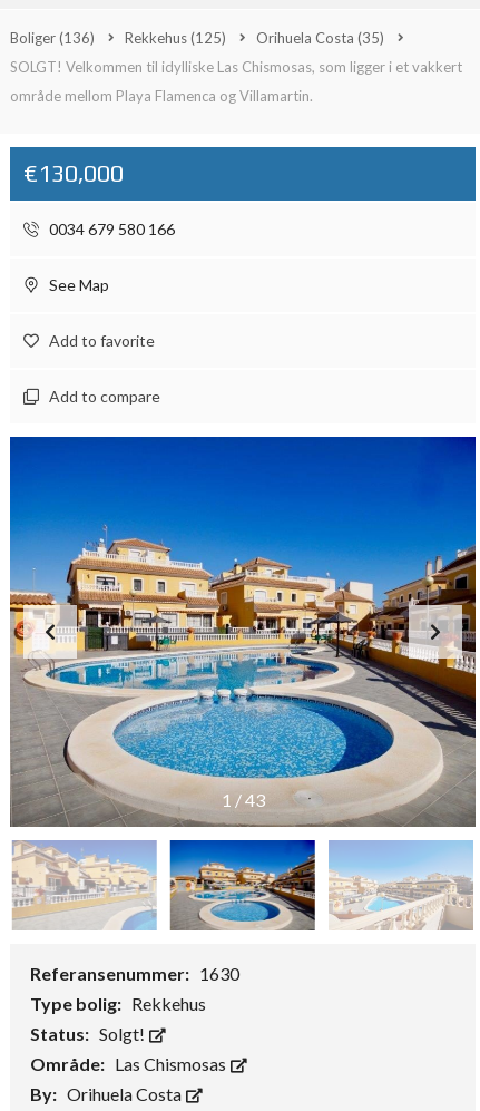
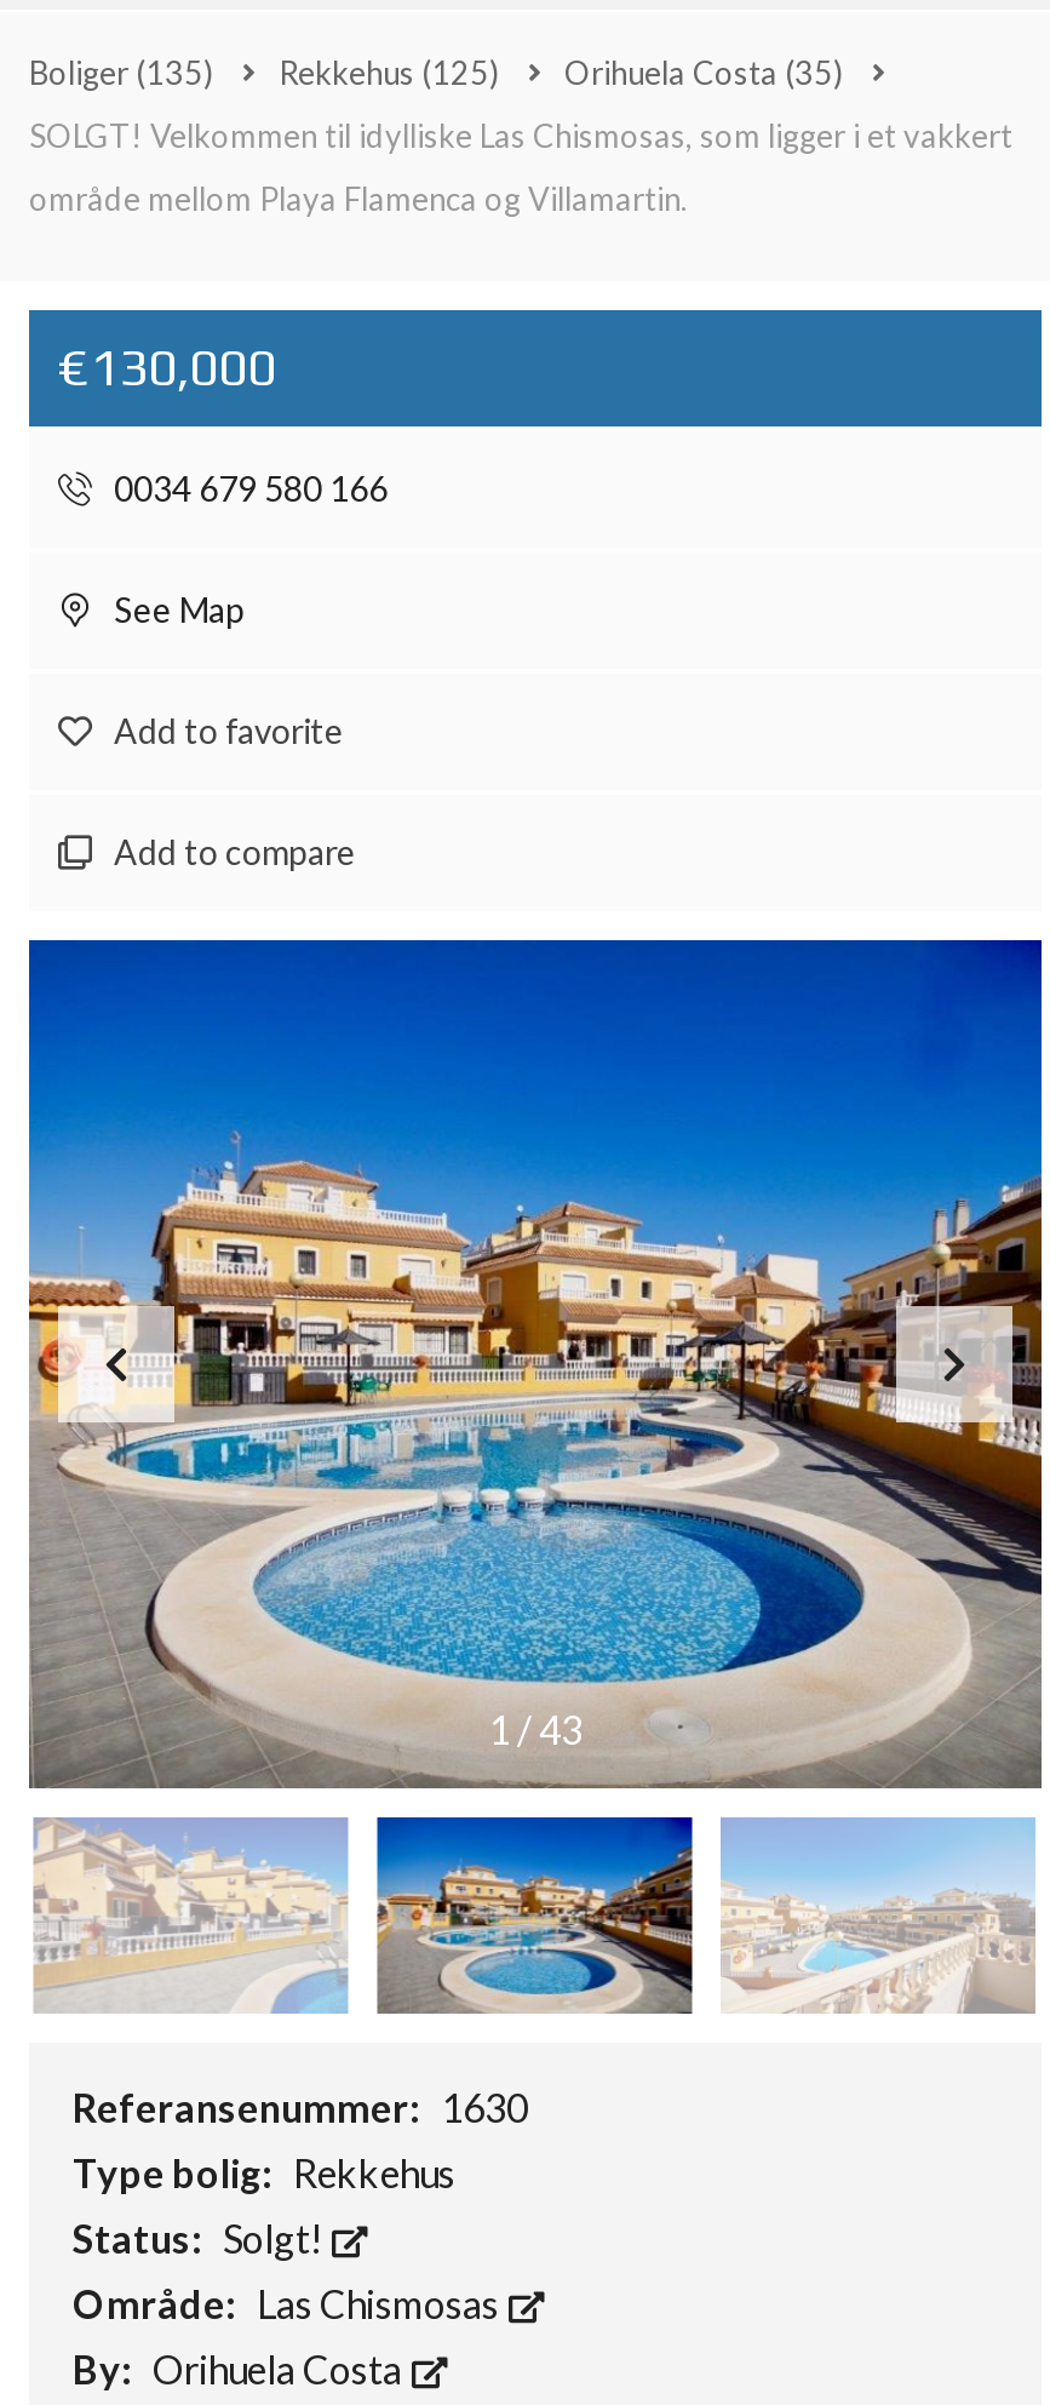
[10,29,384,47] Boliger (136) Rekkehus (125) Orihuela Costa (35) -> [29,53,843,92] Boliger (135) Rekkehus (125) Orihuela Costa (35)

